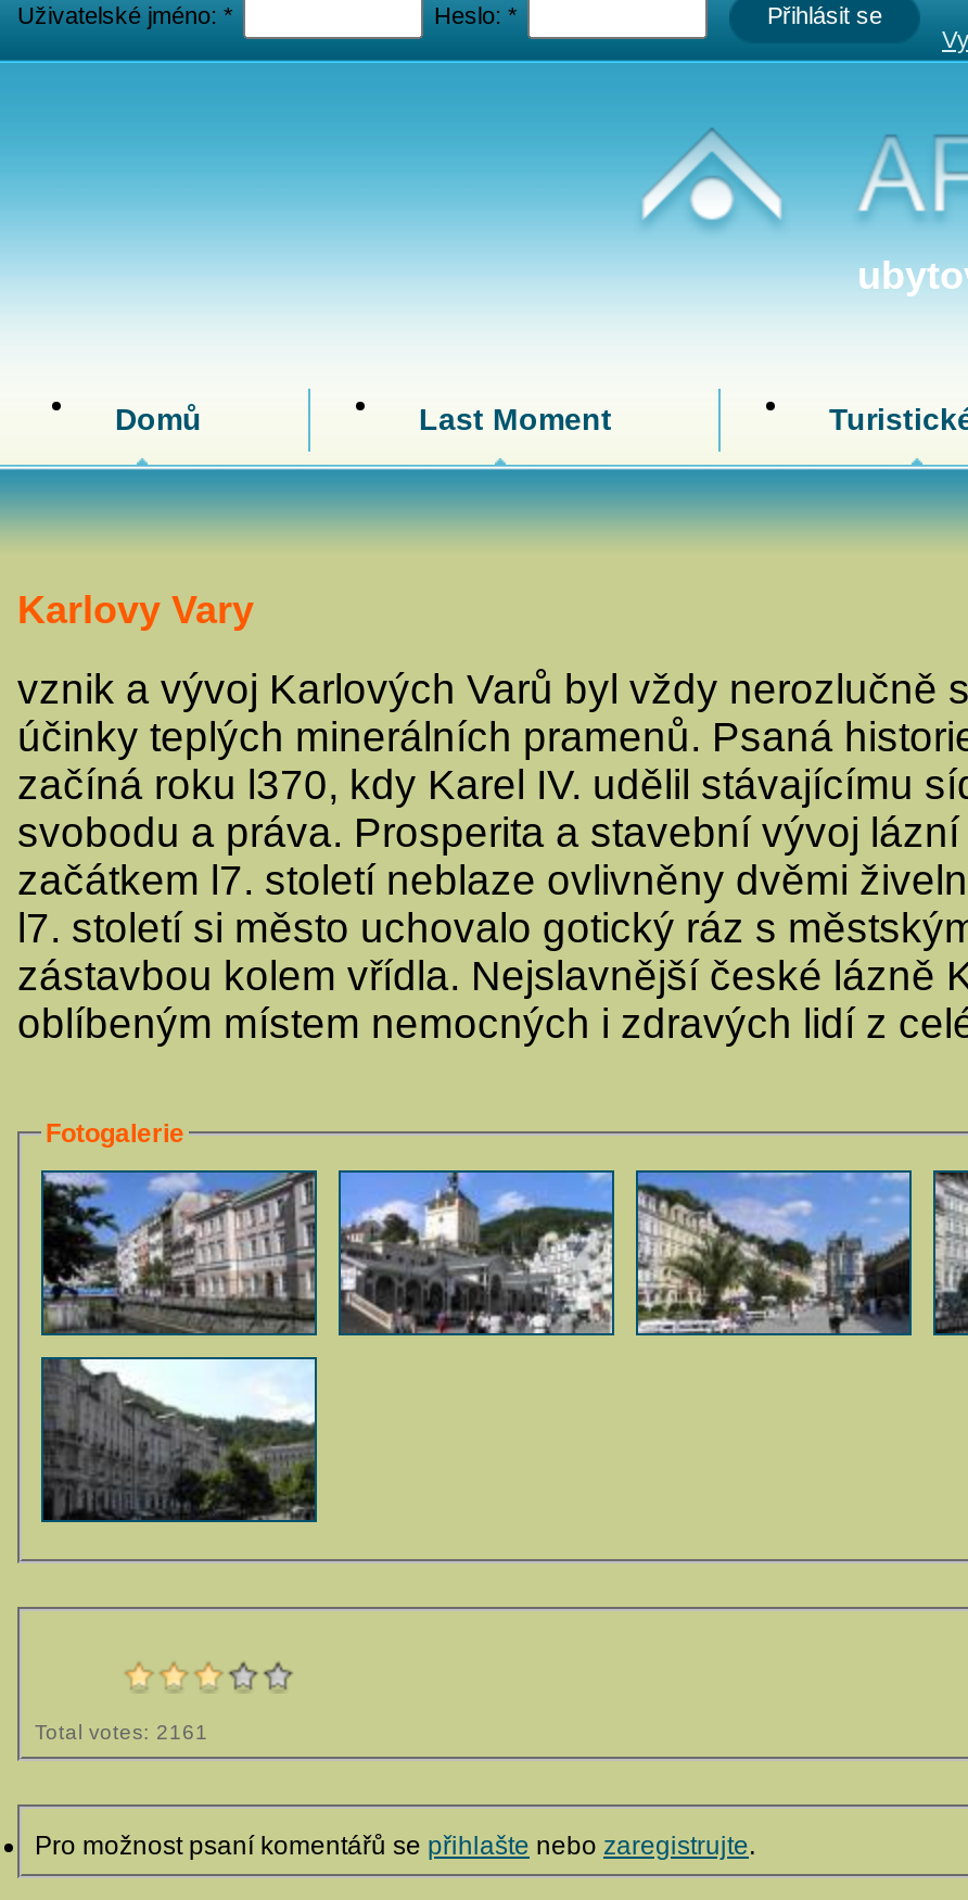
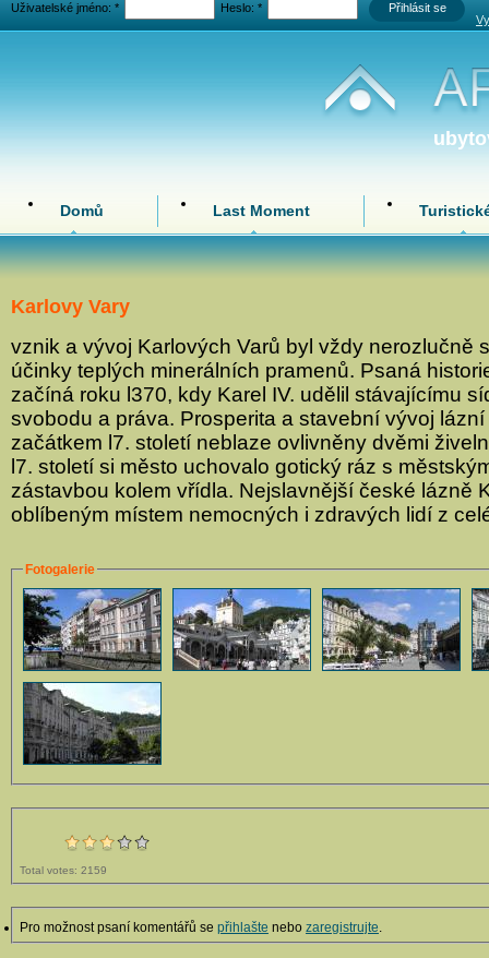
[35,1721,208,1745] Total votes: 2161 -> [20,865,107,877] Total votes: 2159

